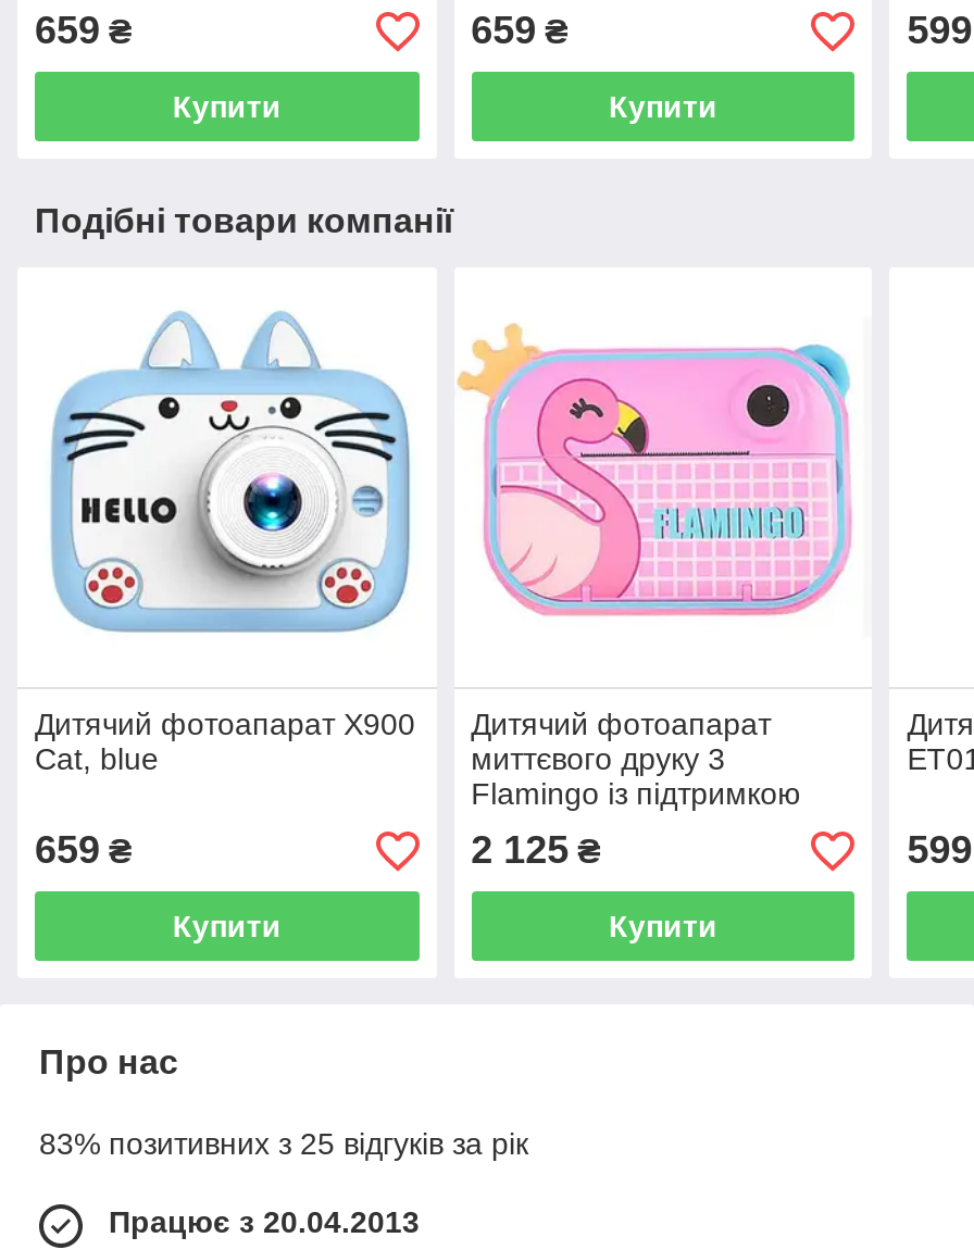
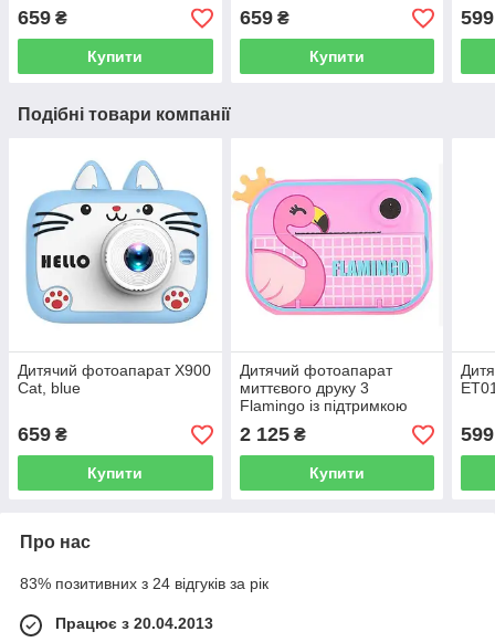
[39,1126,528,1161] 83% позитивних з 25 відгуків за рік -> [20,575,268,592] 83% позитивних з 24 відгуків за рік

